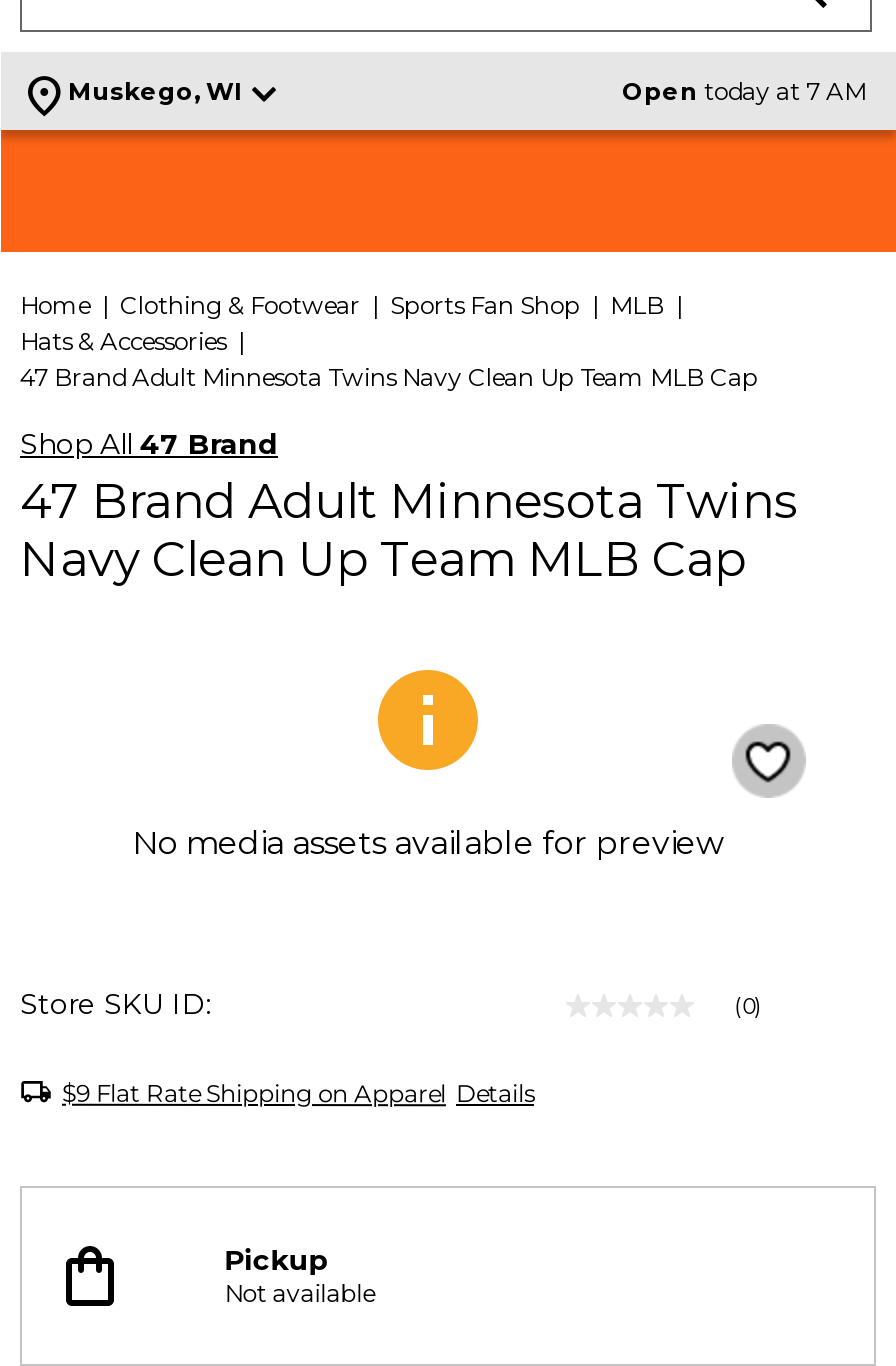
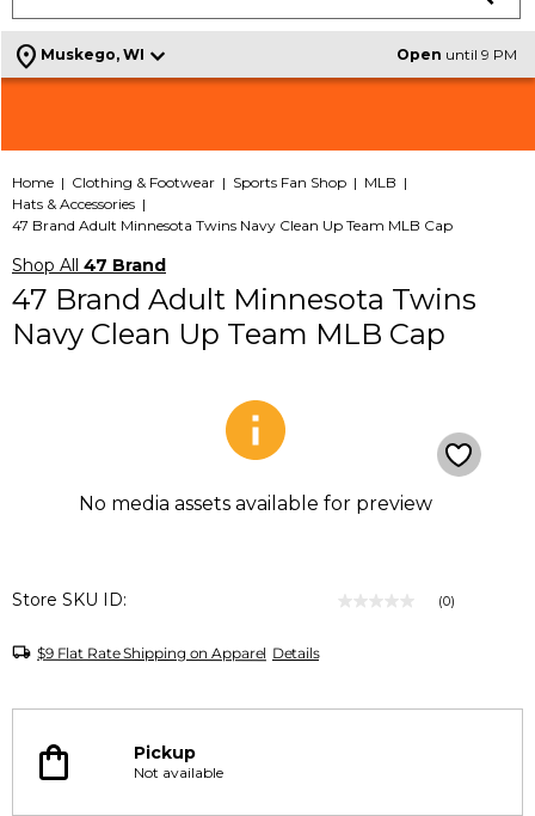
[622,76,866,106] Open today at 7 AM -> [396,45,517,63] Open until 9 PM

